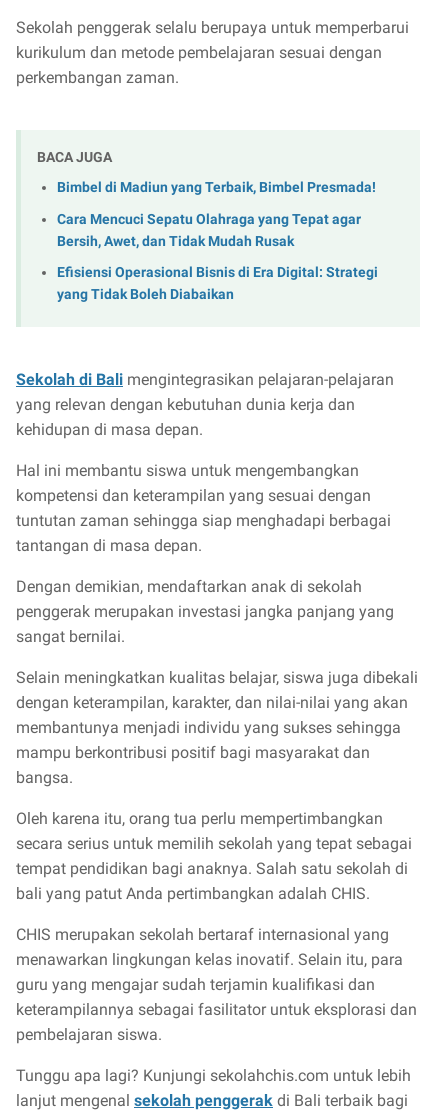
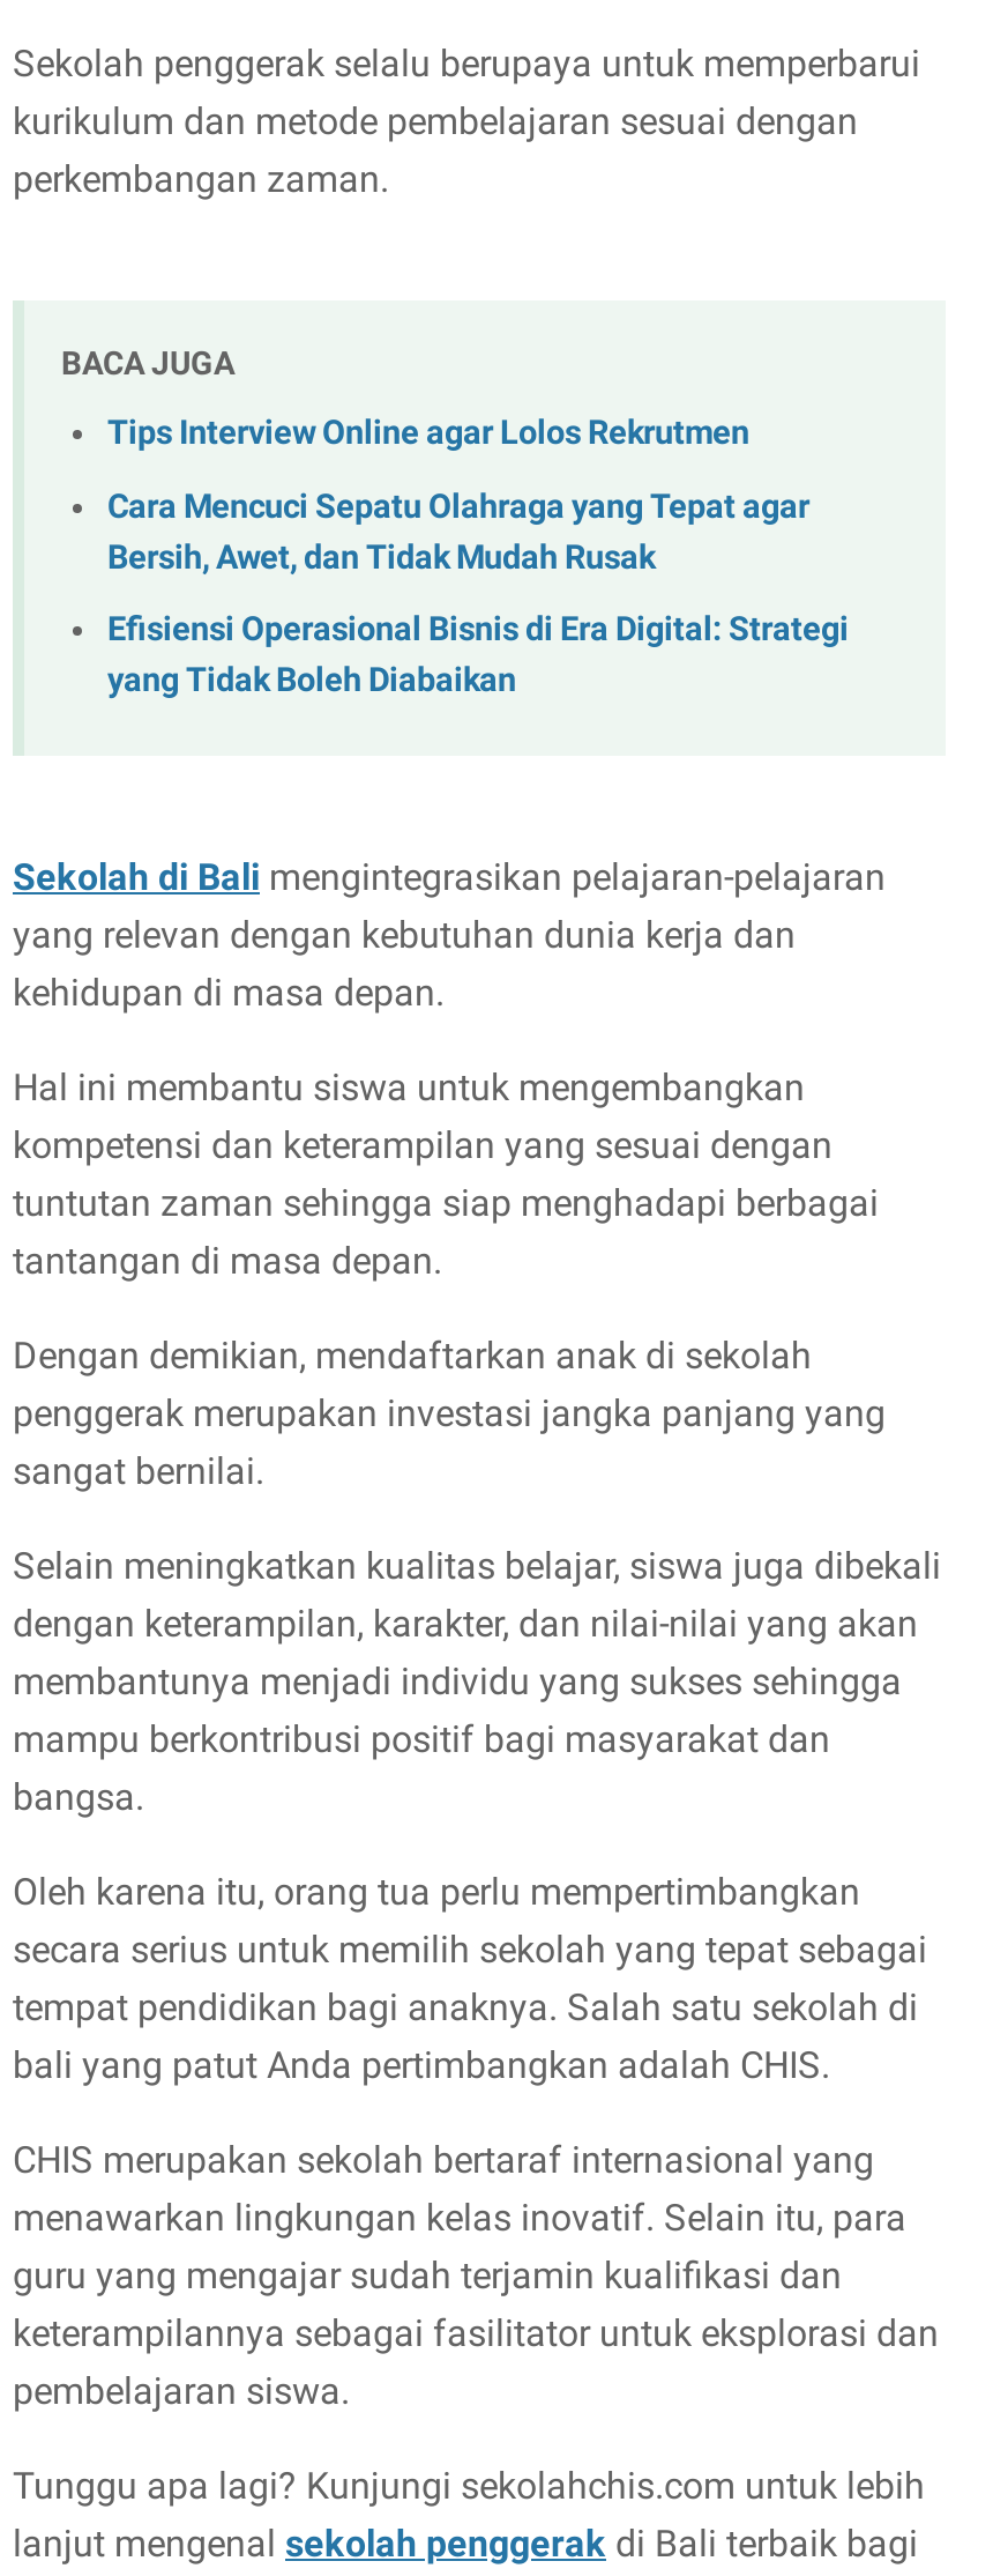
[57,179,376,196] Bimbel di Madiun yang Terbaik, Bimbel Presmada! -> [107,414,749,453] Tips Interview Online agar Lolos Rekrutmen

